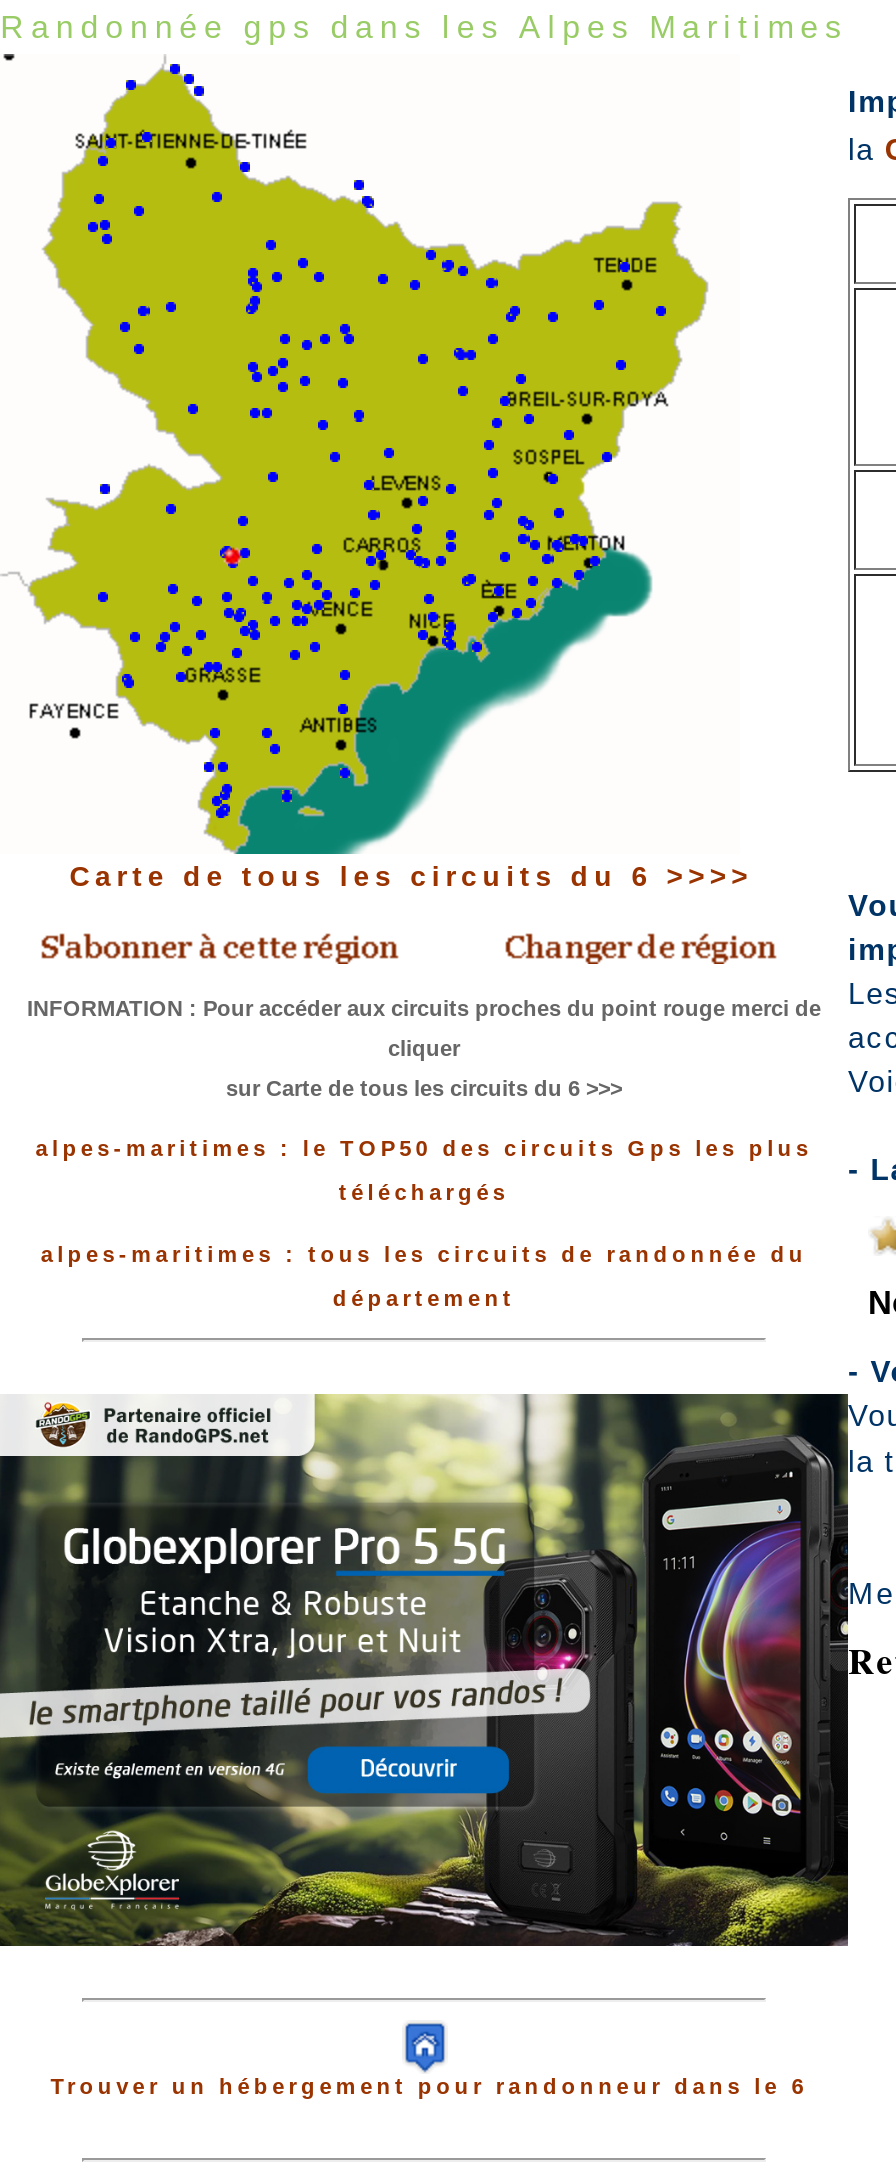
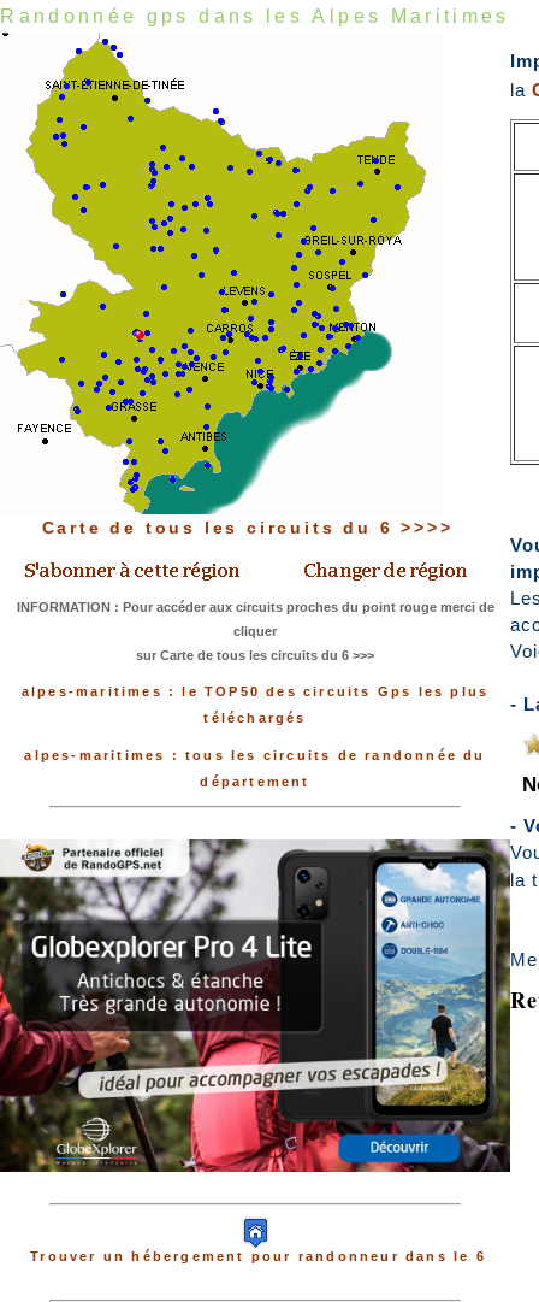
[6,1392,848,1948] [image] -> [4,838,510,1173] [image]

